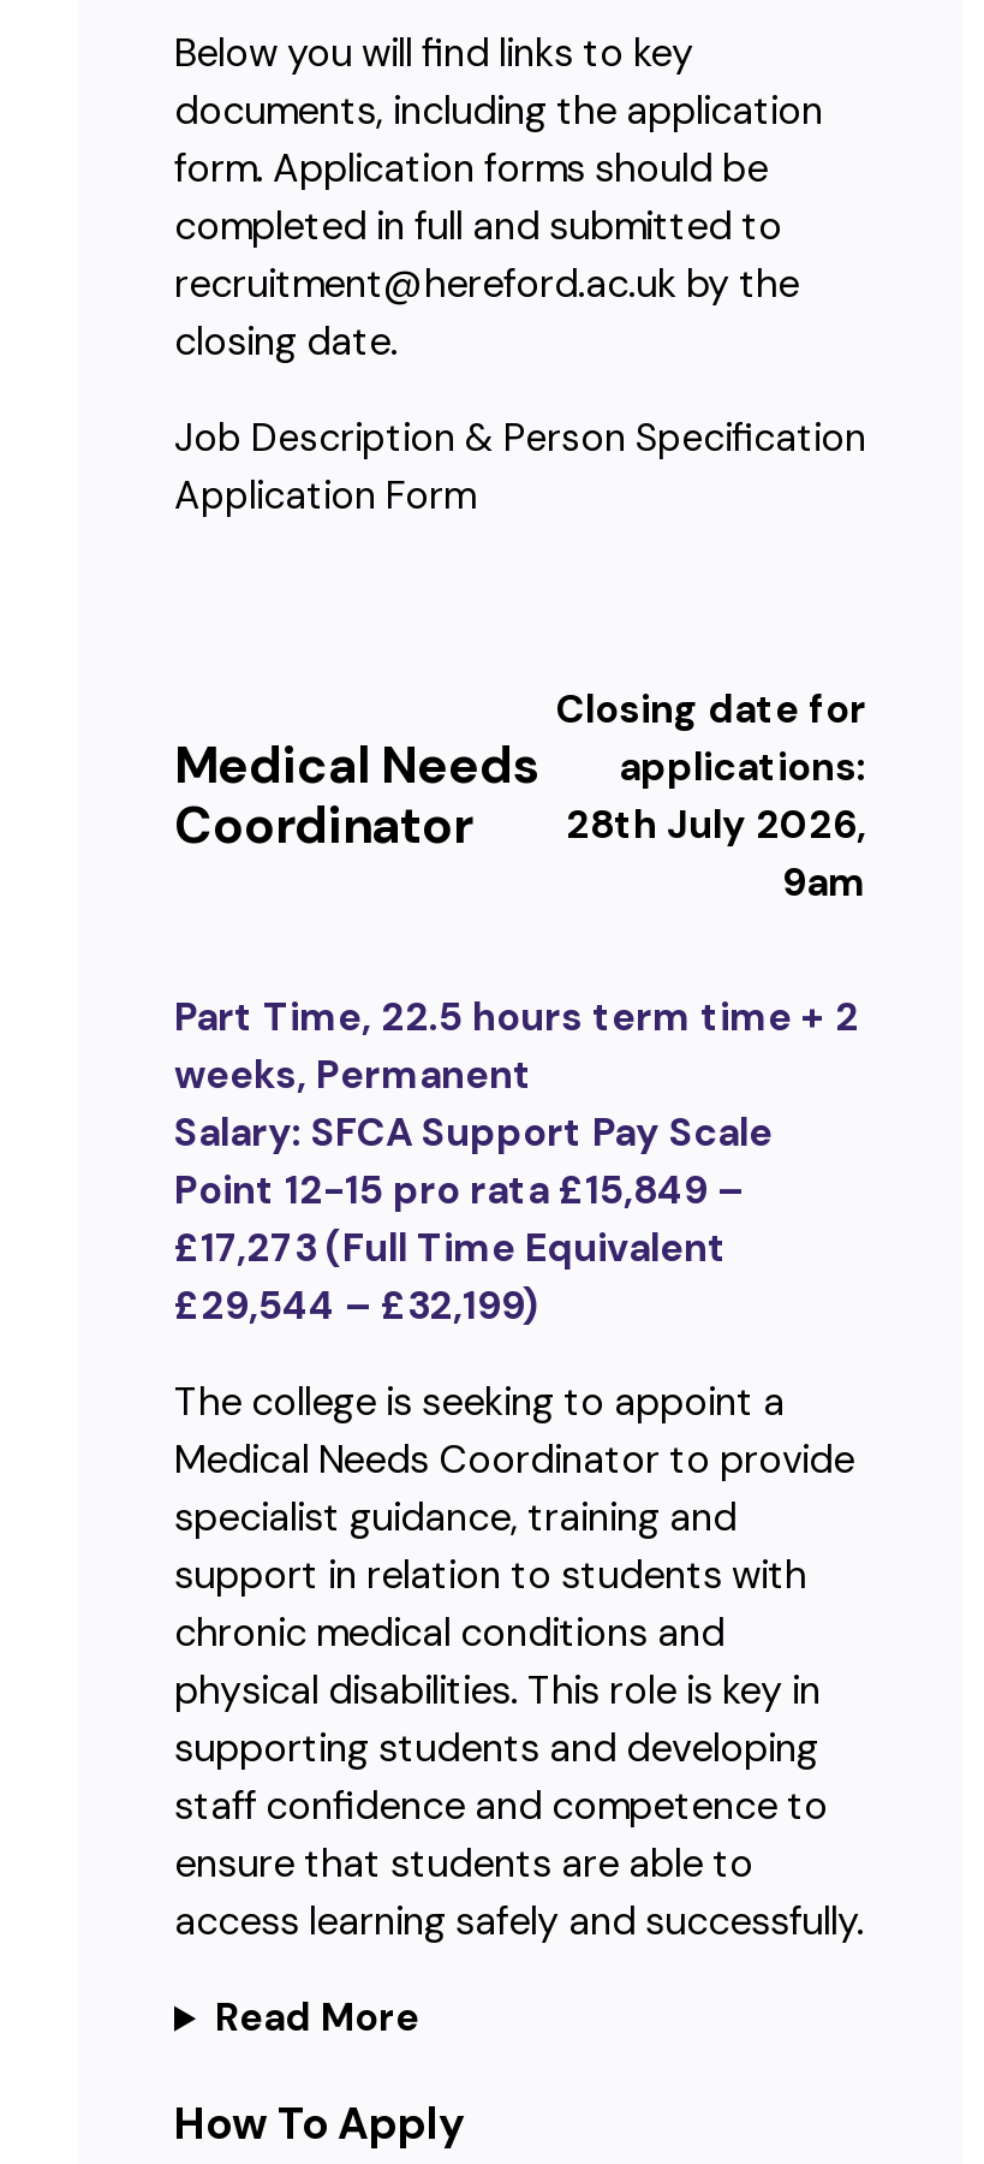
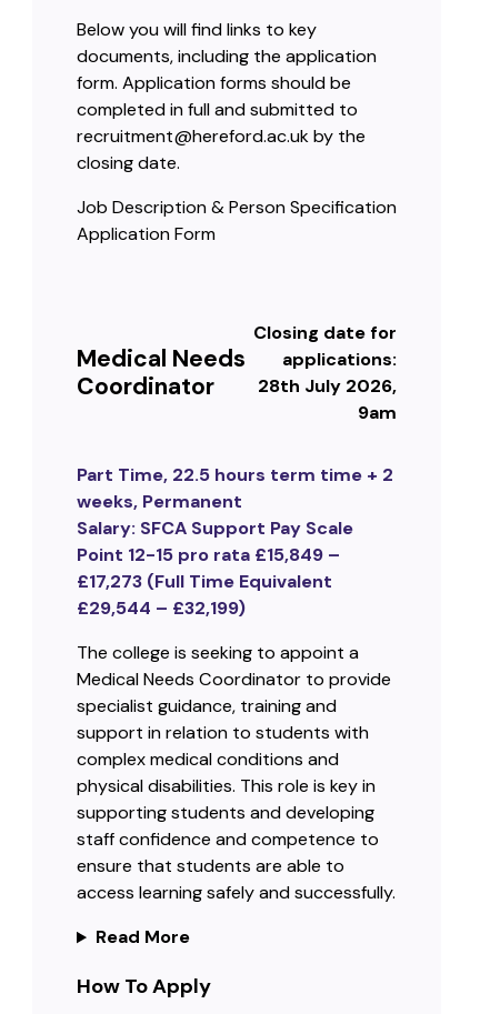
[174,1608,724,1658] chronic medical conditions and -> [77,748,339,771] complex medical conditions and

